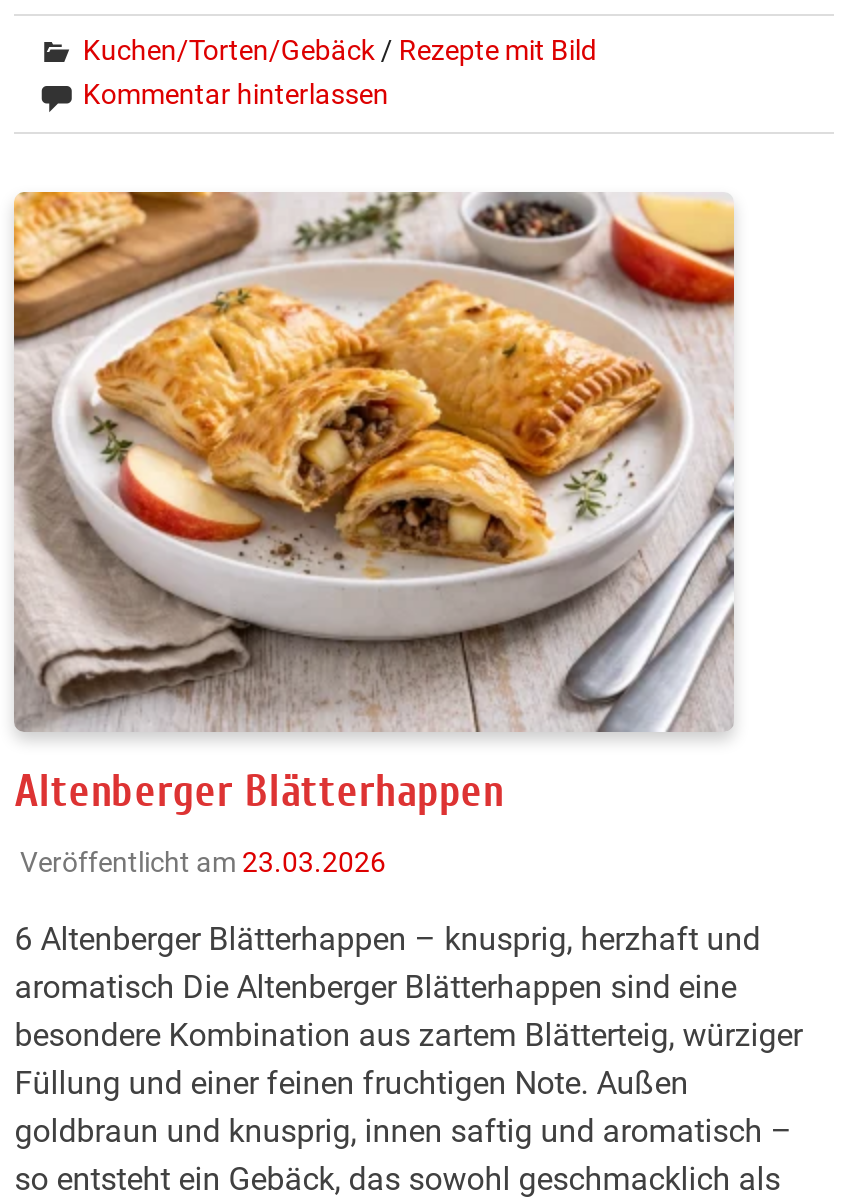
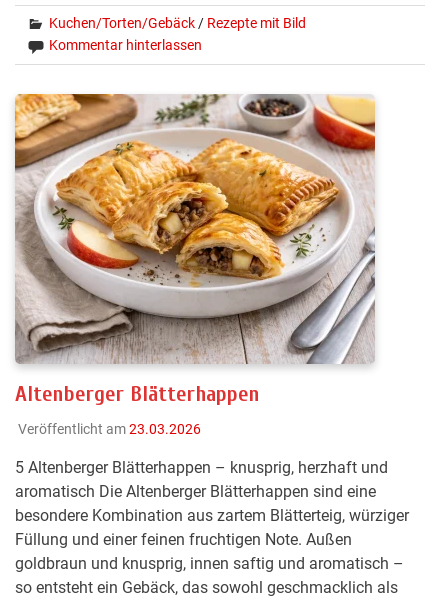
[14,920,760,958] 6 Altenberger Blätterhappen – knusprig, herzhaft und -> [15,458,388,477] 5 Altenberger Blätterhappen – knusprig, herzhaft und

